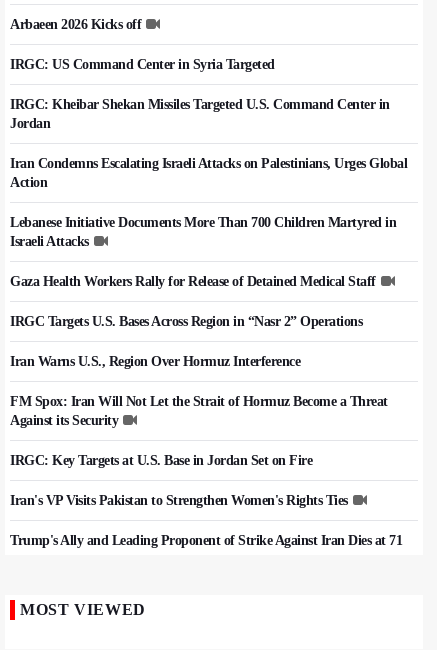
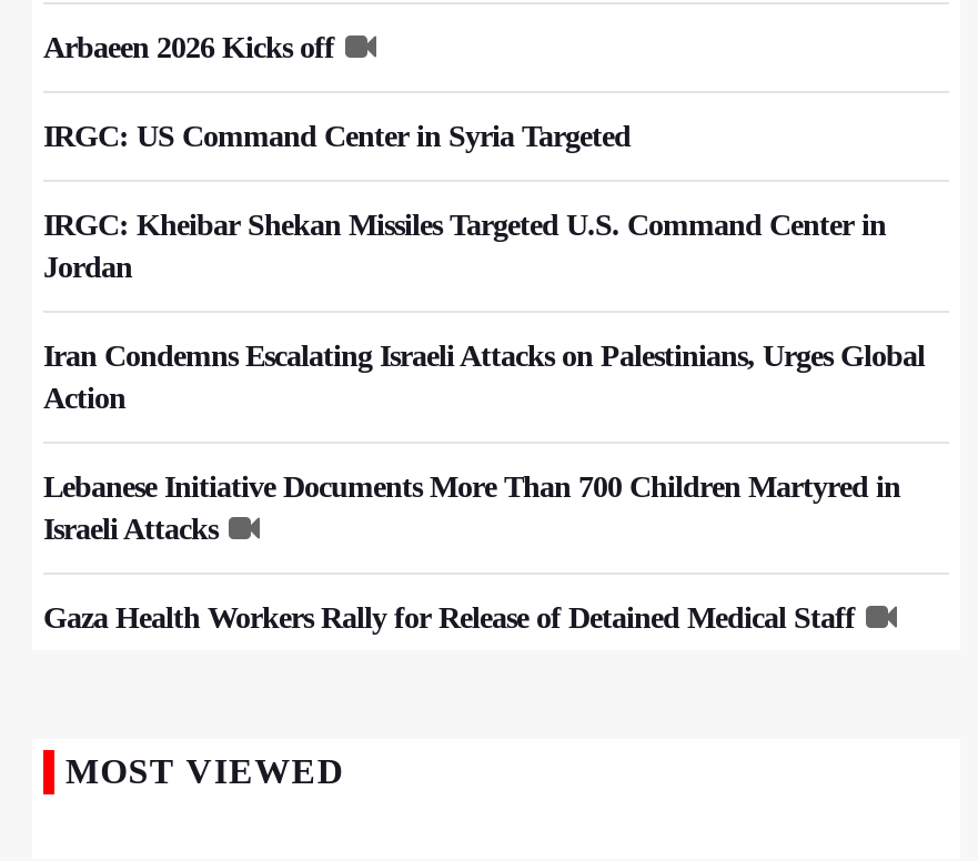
[10,314,402,548] IRGC Targets U.S. Bases Across Region in “Nasr 2” Operations | Iran Warns U.S., Region Over Hormuz Interference | FM Spox: Iran Will Not Let the Strait of Hormuz Become a Threat | Against its Security | IRGC: Key Targets at U.S. Base in Jordan Set on Fire | Iran's VP Visits Pakistan to Strengthen Women's Rights Ties | Trump's Ally and Leading Proponent of Strike Against Iran Dies at 71 -> none

